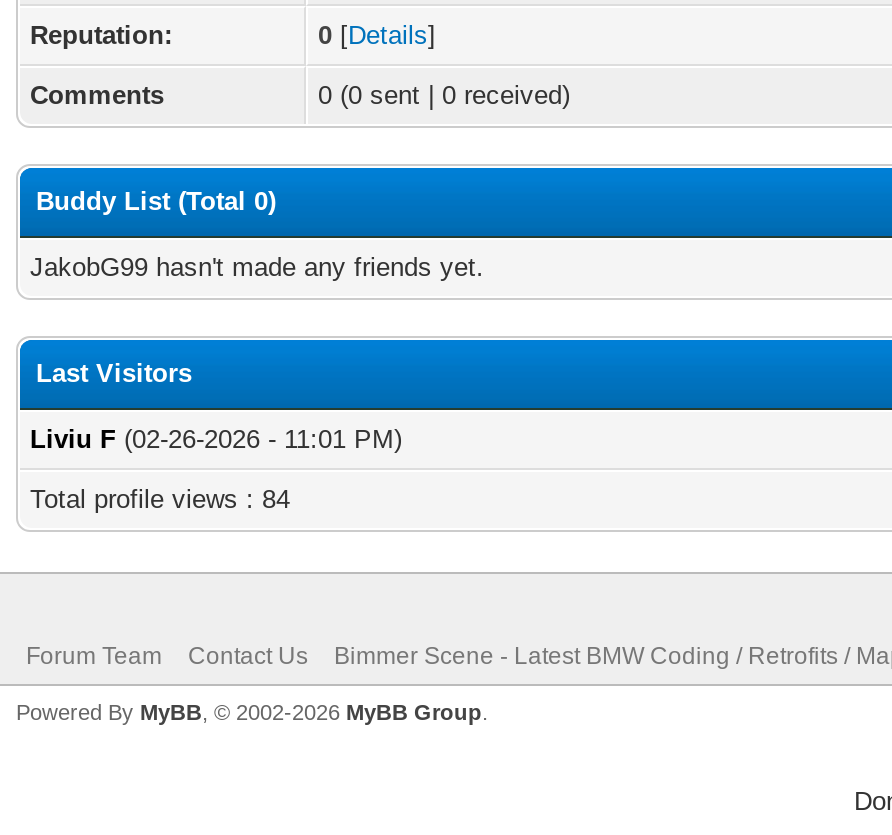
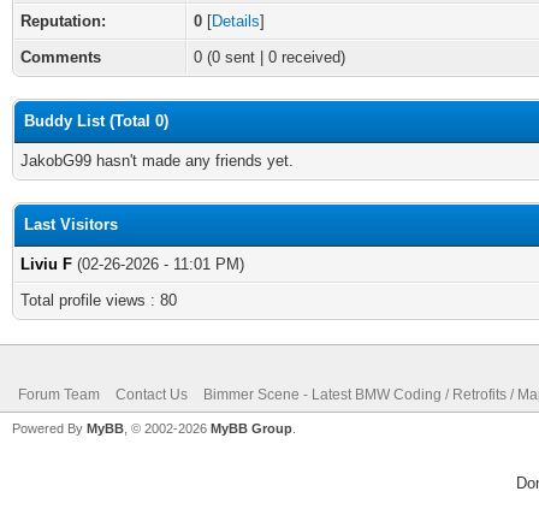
[30,484,290,514] Total profile views : 84 -> [20,291,177,309] Total profile views : 80

